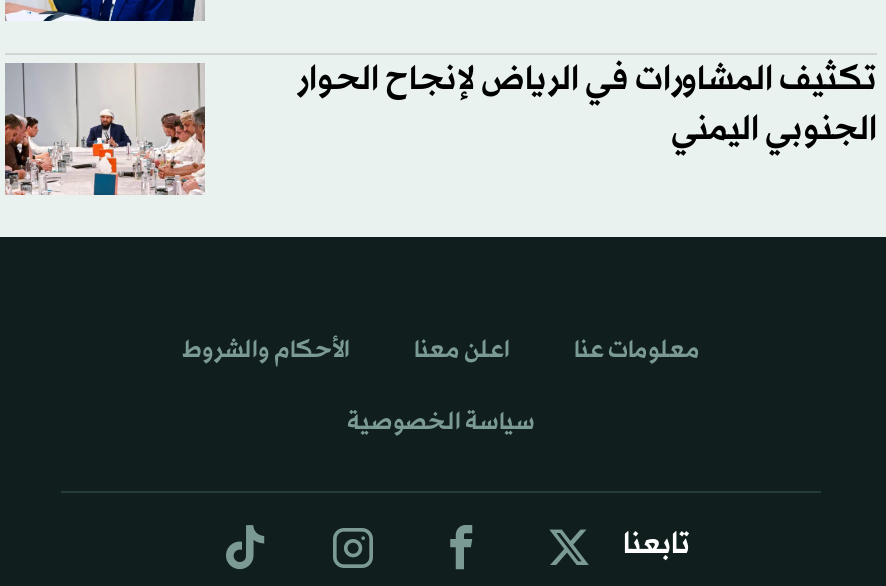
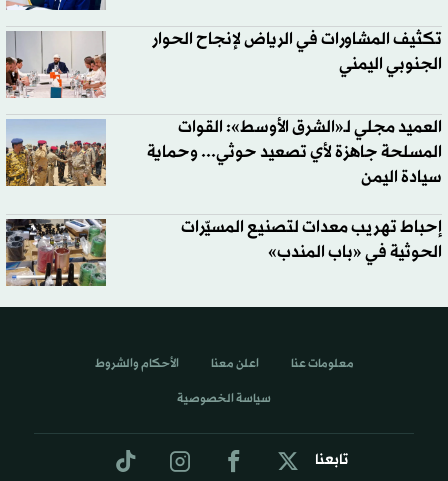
none -> [5,116,442,287] [image] | العميد مجلي لـ«الشرق الأوسط»: القوات | المسلحة جاهزة لأي تصعيد حوثي... وحماية | سيادة اليمن | إحباط تهريب معدات لتصنيع المسيّرات | الحوثية في «باب المندب»
none -> [5,118,106,199] [image]

